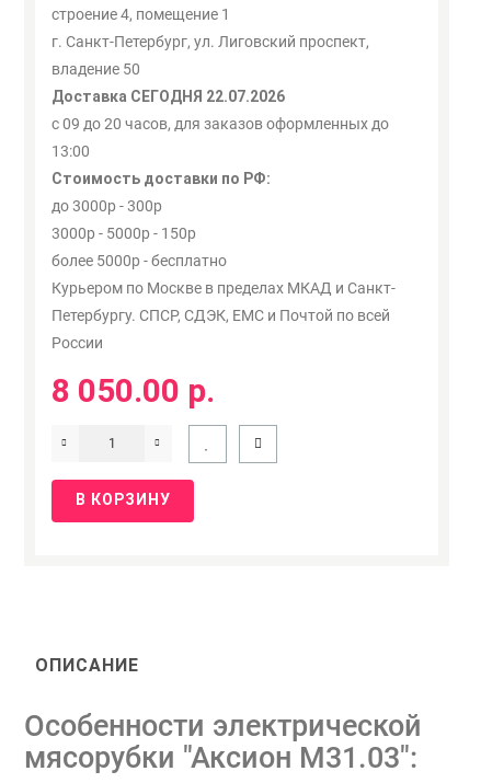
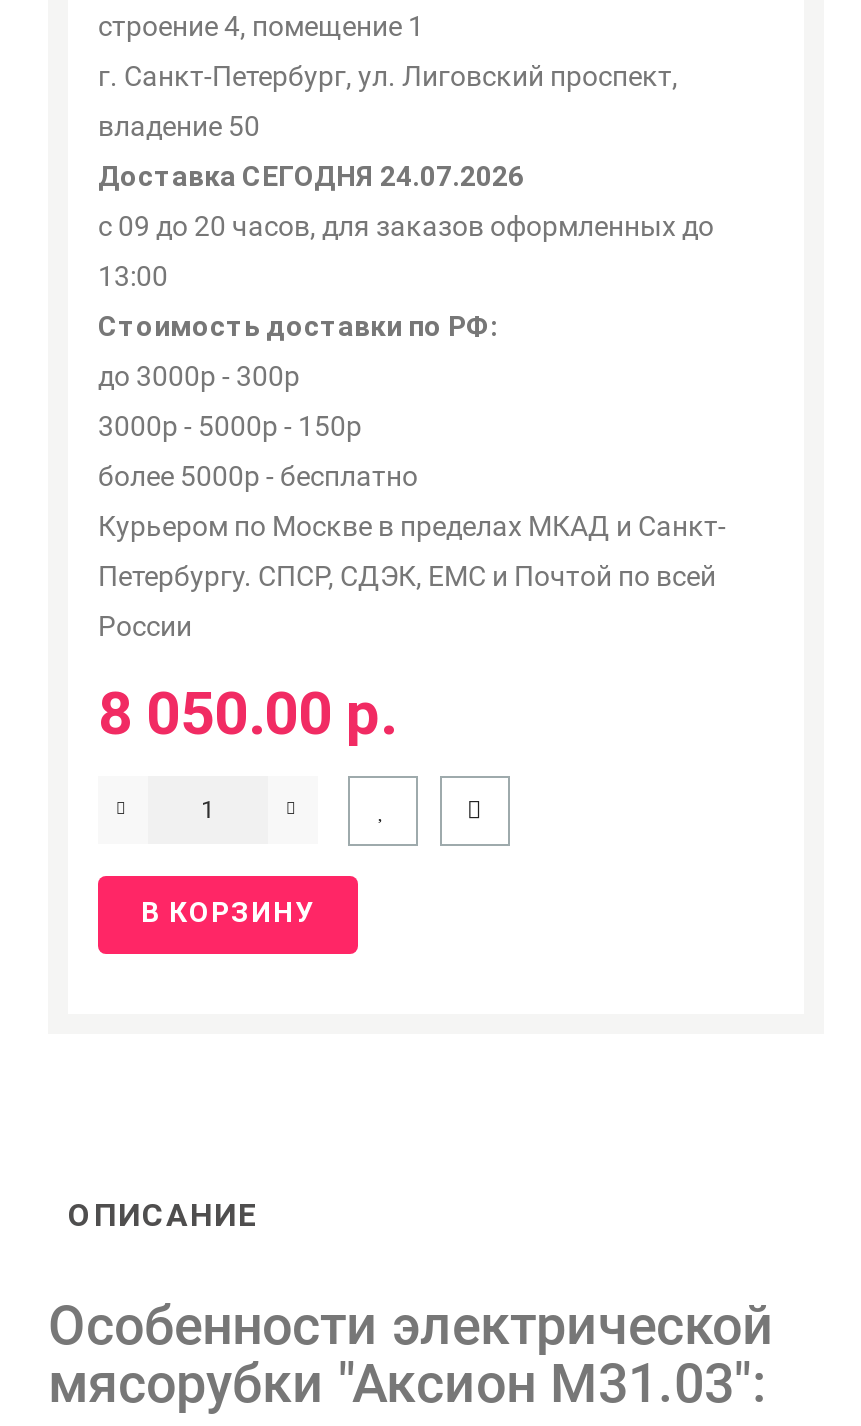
[51,87,285,105] Доставка СЕГОДНЯ 22.07.2026 -> [98,160,524,192] Доставка СЕГОДНЯ 24.07.2026

